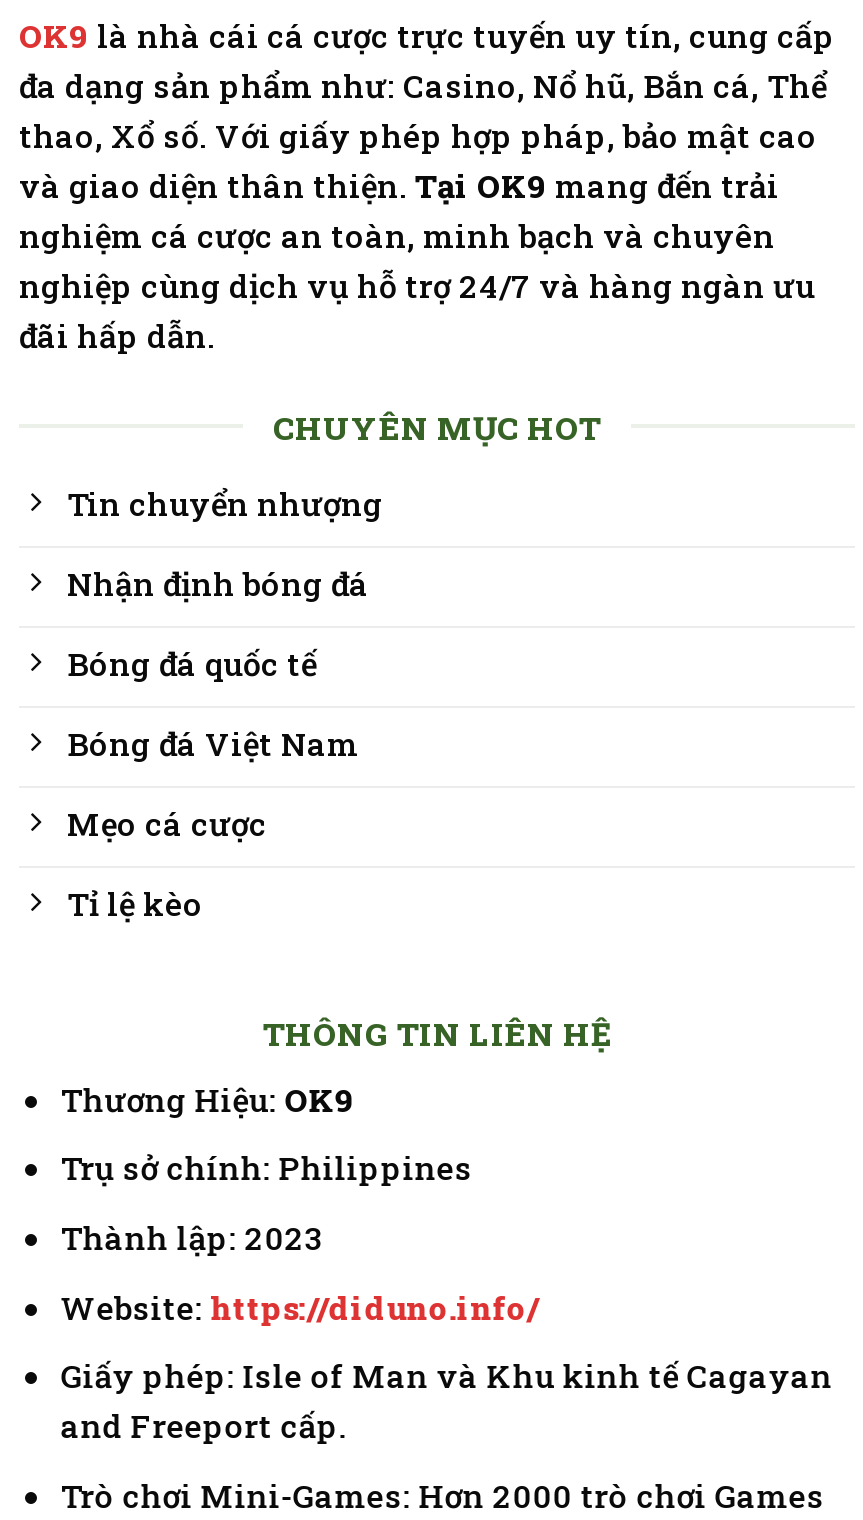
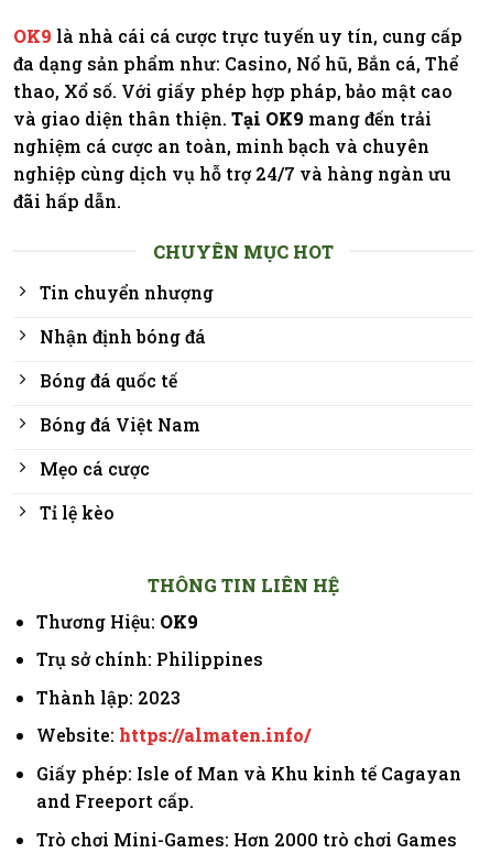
[61,1285,539,1327] Website: https://diduno.info/ -> [36,724,310,747] Website: https://almaten.info/

